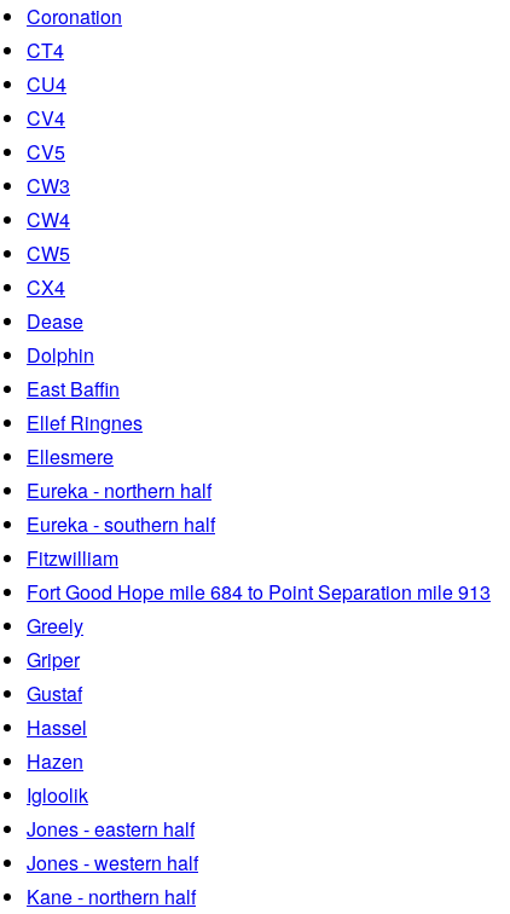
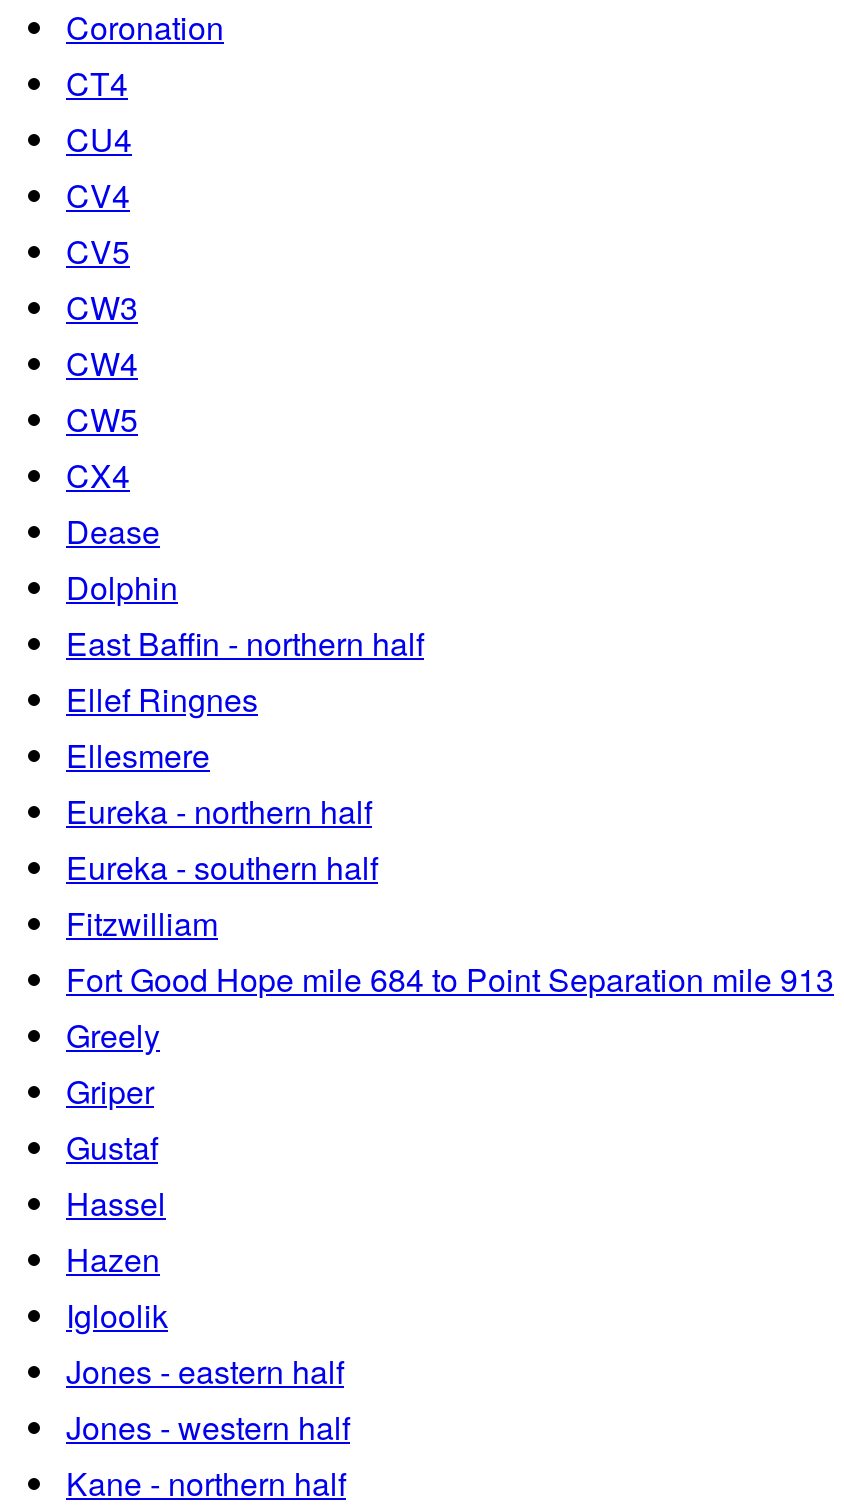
[27,375,120,403] East Baffin -> [66,620,424,666] East Baffin - northern half

